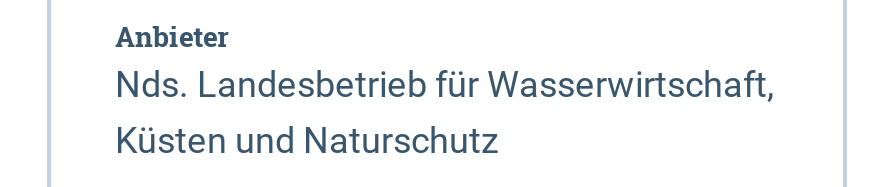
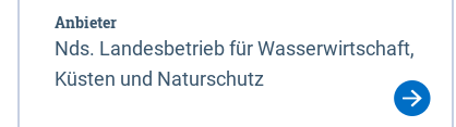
none -> [393,79,432,117] [image]

